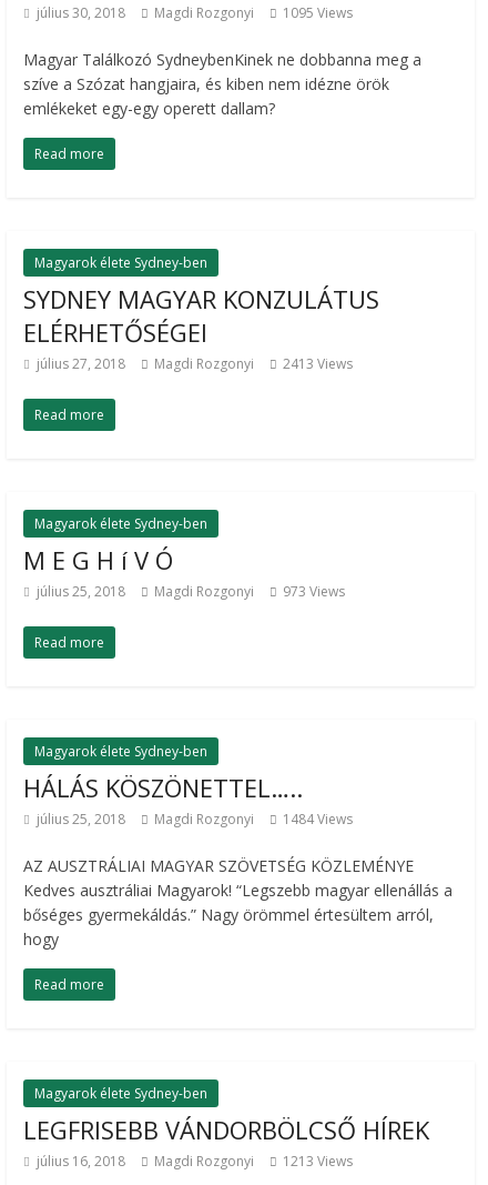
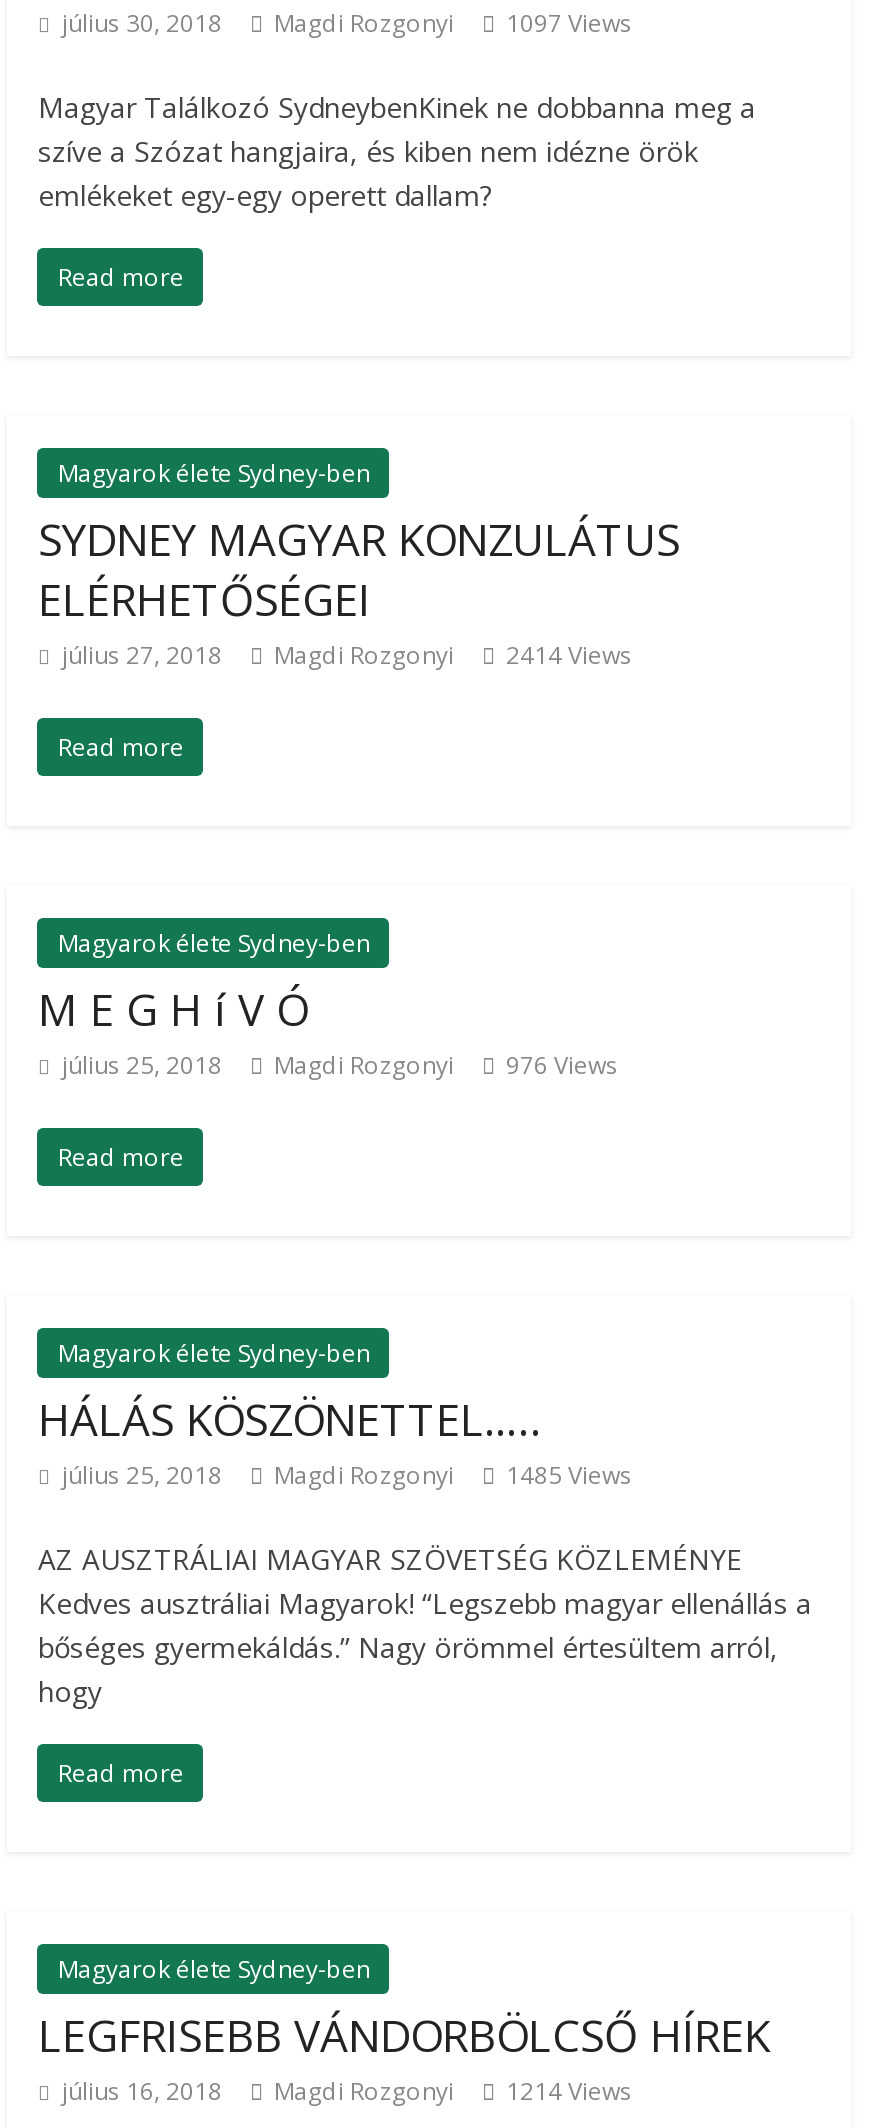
[37,3,353,22] július 30, 2018 Magdi Rozgonyi 1095 Views -> [62,6,632,40] július 30, 2018 Magdi Rozgonyi 1097 Views
[37,354,353,373] július 27, 2018 Magdi Rozgonyi 2413 Views -> [62,638,632,672] július 27, 2018 Magdi Rozgonyi 2414 Views
[37,582,345,601] július 25, 2018 Magdi Rozgonyi 973 Views -> [62,1048,618,1082] július 25, 2018 Magdi Rozgonyi 976 Views
[37,810,353,829] július 25, 2018 Magdi Rozgonyi 1484 Views -> [62,1458,632,1492] július 25, 2018 Magdi Rozgonyi 1485 Views
[37,1152,353,1171] július 16, 2018 Magdi Rozgonyi 1213 Views -> [62,2074,632,2108] július 16, 2018 Magdi Rozgonyi 1214 Views

